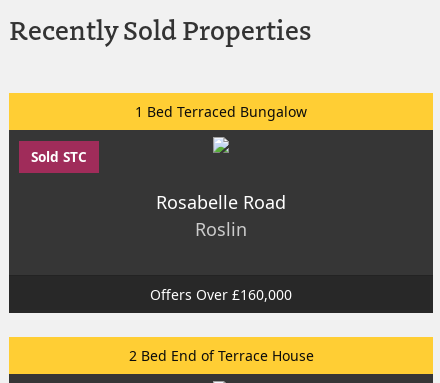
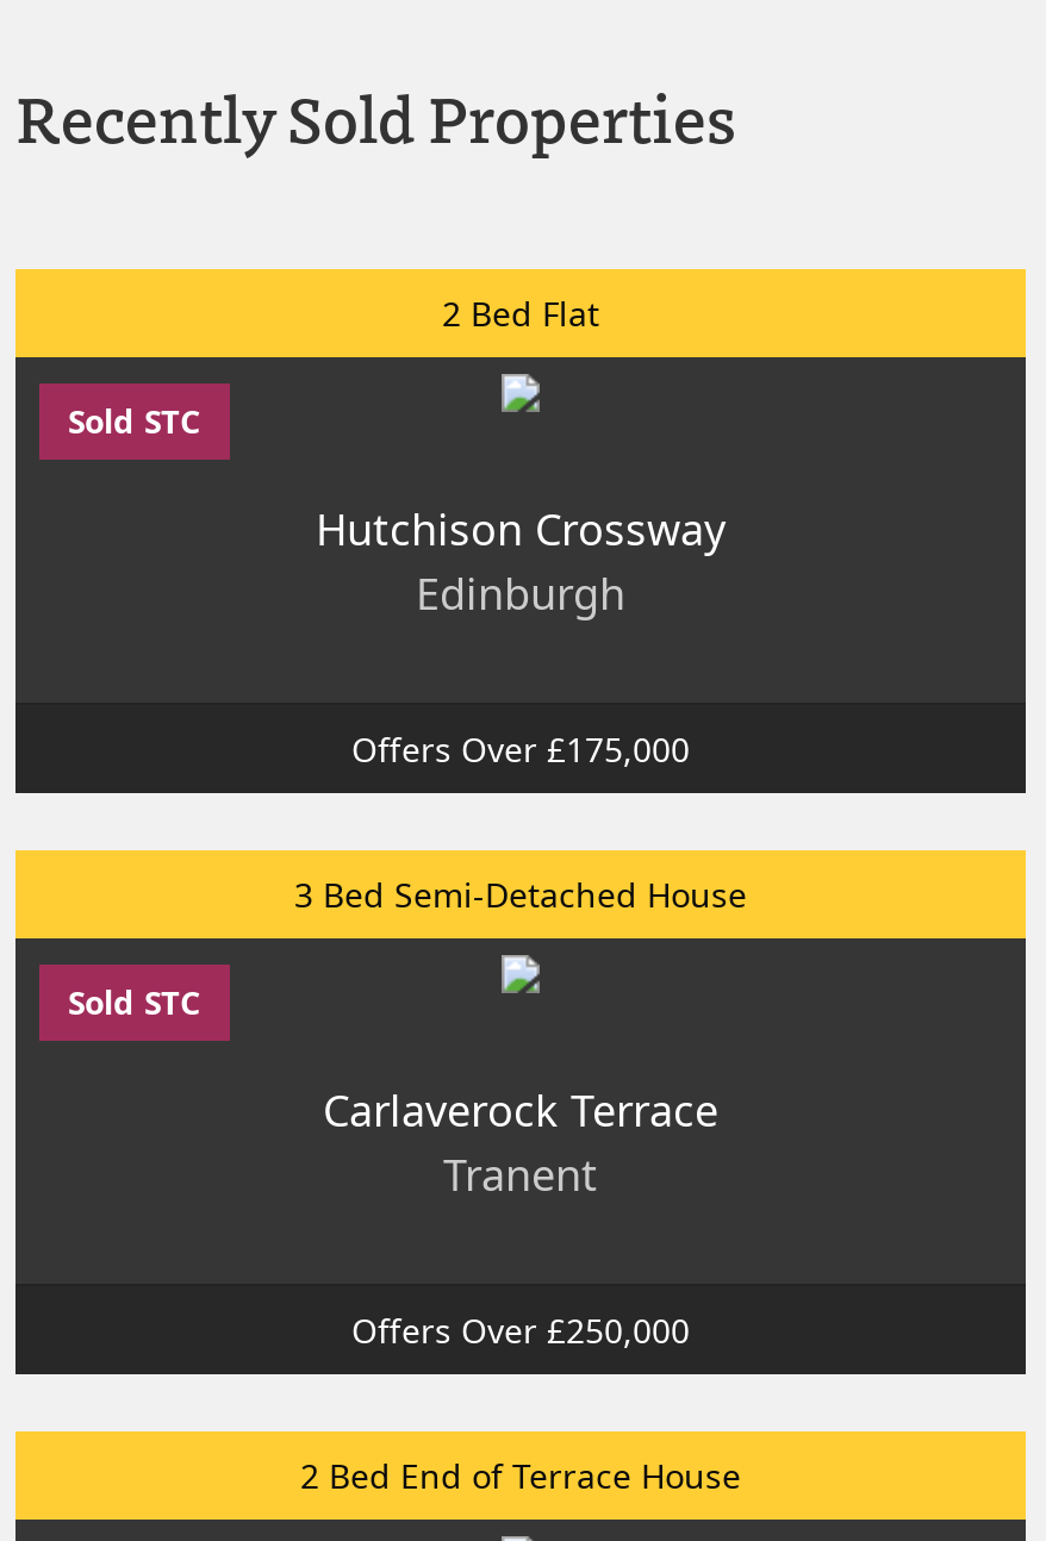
[135,102,307,121] 1 Bed Terraced Bungalow -> [442,290,599,335] 2 Bed Flat
[150,190,292,304] Rosabelle Road | Roslin | Offers Over £160,000 -> [68,499,747,1352] Hutchison Crossway | Edinburgh | Offers Over £175,000 | 3 Bed Semi-Detached House | Sold STC | Carlaverock Terrace | Tranent | Offers Over £250,000

